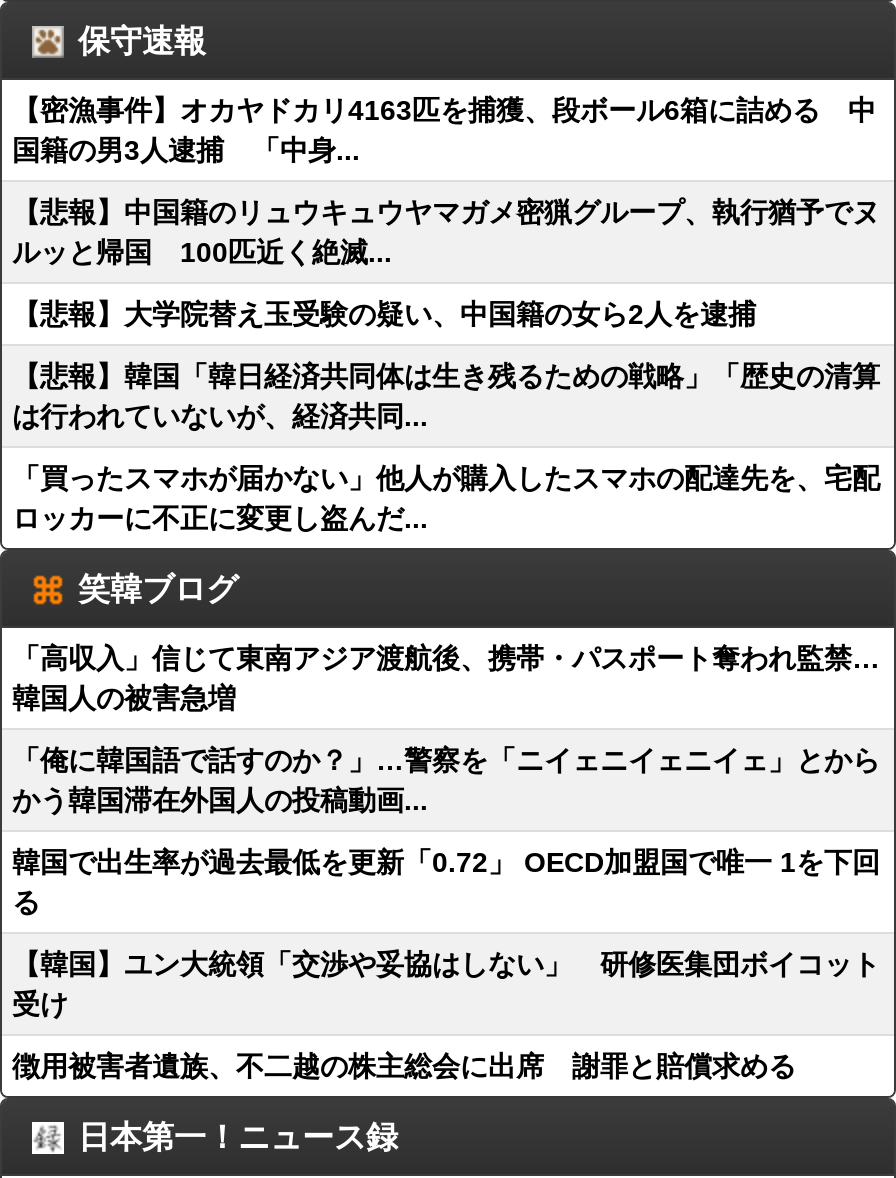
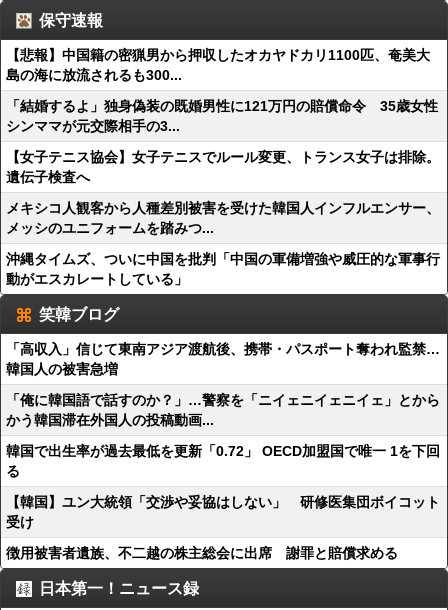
[12,94,876,166] 【密漁事件】オカヤドカリ4163匹を捕獲、段ボール6箱に詰める 中 | 国籍の男3人逮捕 「中身... -> [6,47,430,83] 【悲報】中国籍の密猟男から押収したオカヤドカリ1100匹、奄美大 | 島の海に放流されるも300...
[12,196,880,268] 【悲報】中国籍のリュウキュウヤマガメ密猟グループ、執行猶予でヌ | ルッと帰国 100匹近く絶滅... -> [6,98,438,134] 「結婚するよ」独身偽装の既婚男性に121万円の賠償命令 35歳女性 | シンママが元交際相手の3...
[12,298,756,330] 【悲報】大学院替え玉受験の疑い、中国籍の女ら2人を逮捕 -> [6,149,440,185] 【女子テニス協会】女子テニスでルール変更、トランス女子は排除。 | 遺伝子検査へ
[12,360,880,432] 【悲報】韓国「韓日経済共同体は生き残るための戦略」「歴史の清算 | は行われていないが、経済共同... -> [6,200,440,236] メキシコ人観客から人種差別被害を受けた韓国人インフルエンサー、 | メッシのユニフォームを踏みつ...
[12,462,880,534] 「買ったスマホが届かない」他人が購入したスマホの配達先を、宅配 | ロッカーに不正に変更し盗んだ... -> [6,251,440,287] 沖縄タイムズ、ついに中国を批判「中国の軍備増強や威圧的な軍事行 | 動がエスカレートしている」

